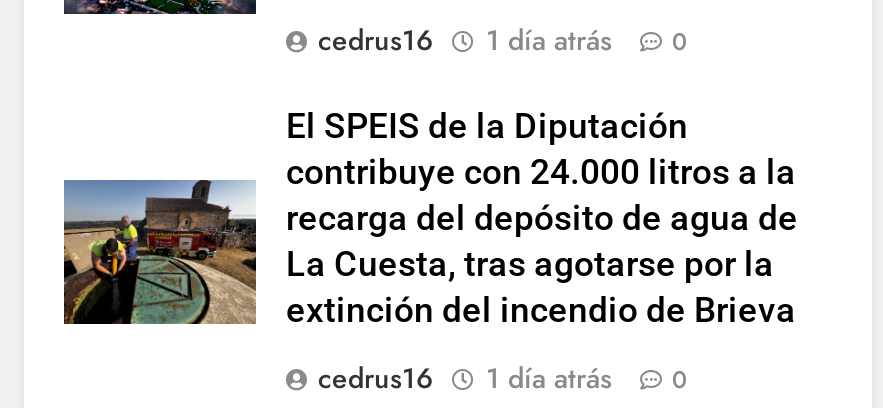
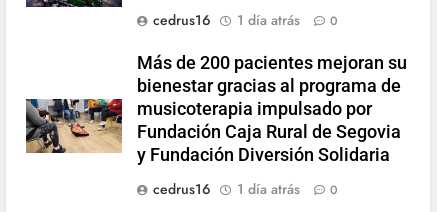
[62,106,798,330] [image] | El SPEIS de la Diputación | contribuye con 24.000 litros a la | recarga del depósito de agua de | La Cuesta, tras agotarse por la | extinción del incendio de Brieva -> [25,53,407,165] [image] | Más de 200 pacientes mejoran su | bienestar gracias al programa de | musicoterapia impulsado por | Fundación Caja Rural de Segovia | y Fundación Diversión Solidaria

